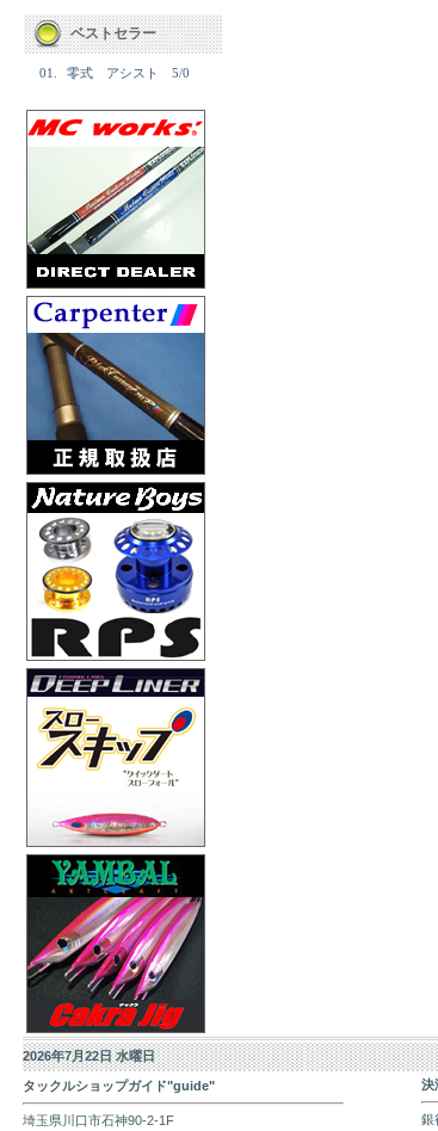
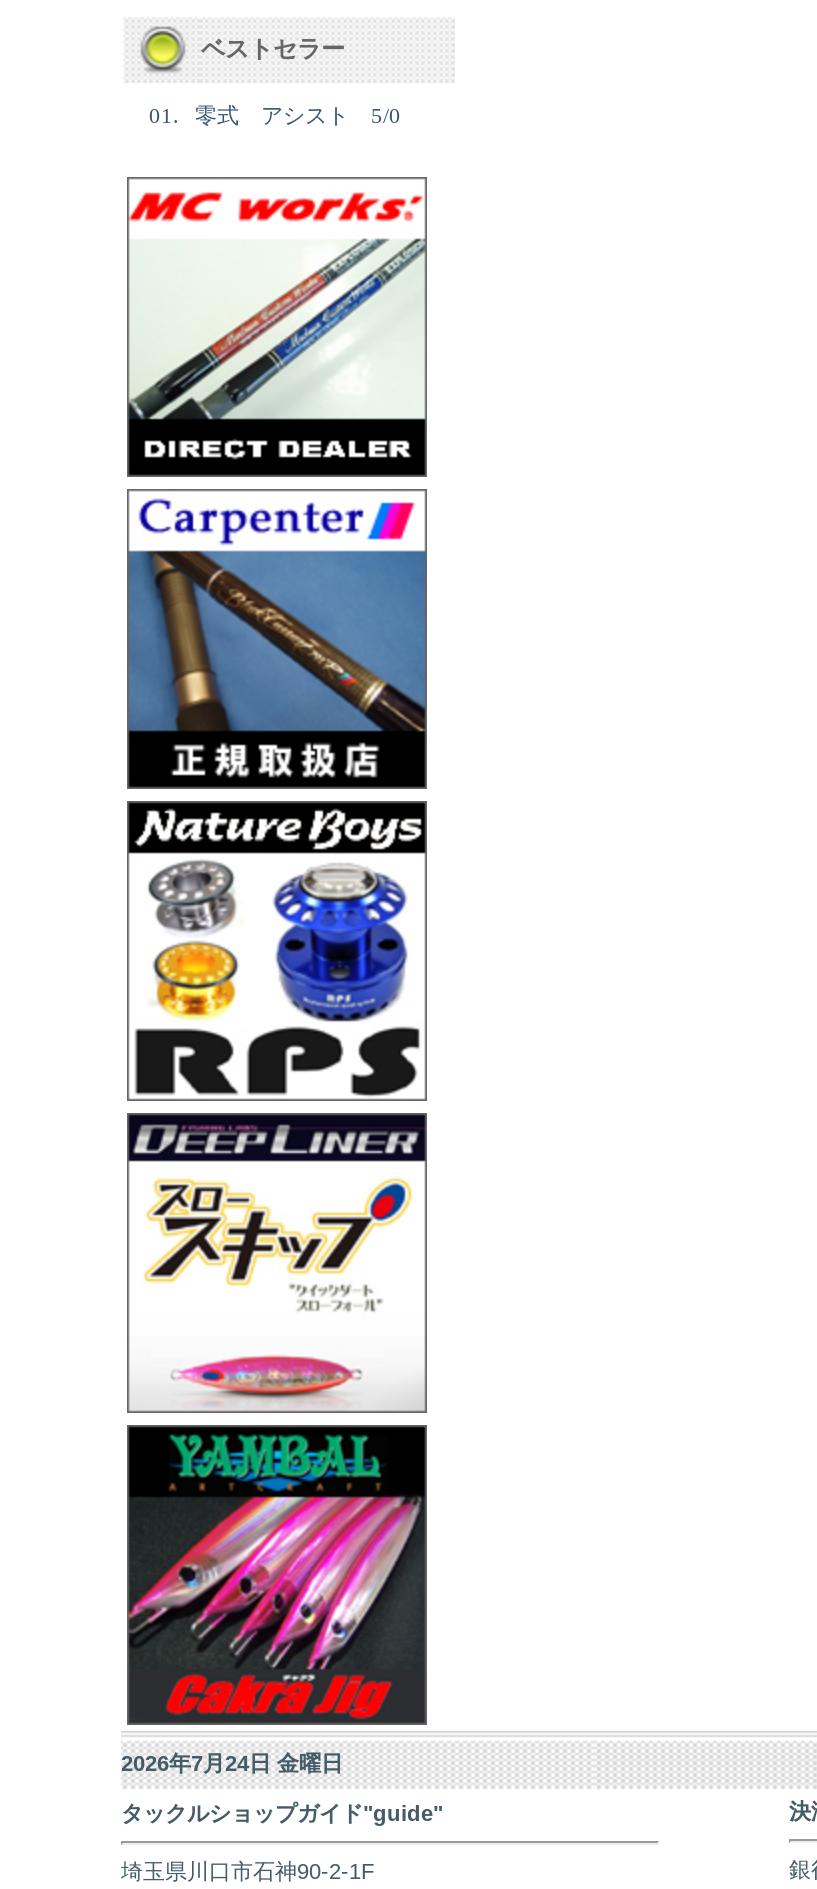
[23,1049,155,1063] 2026年7月22日 水曜日 -> [121,1751,343,1775] 2026年7月24日 金曜日

